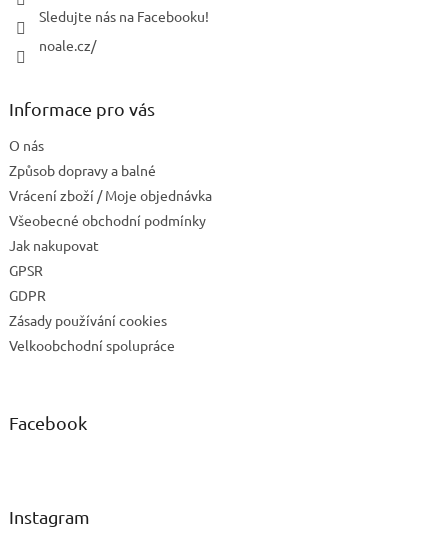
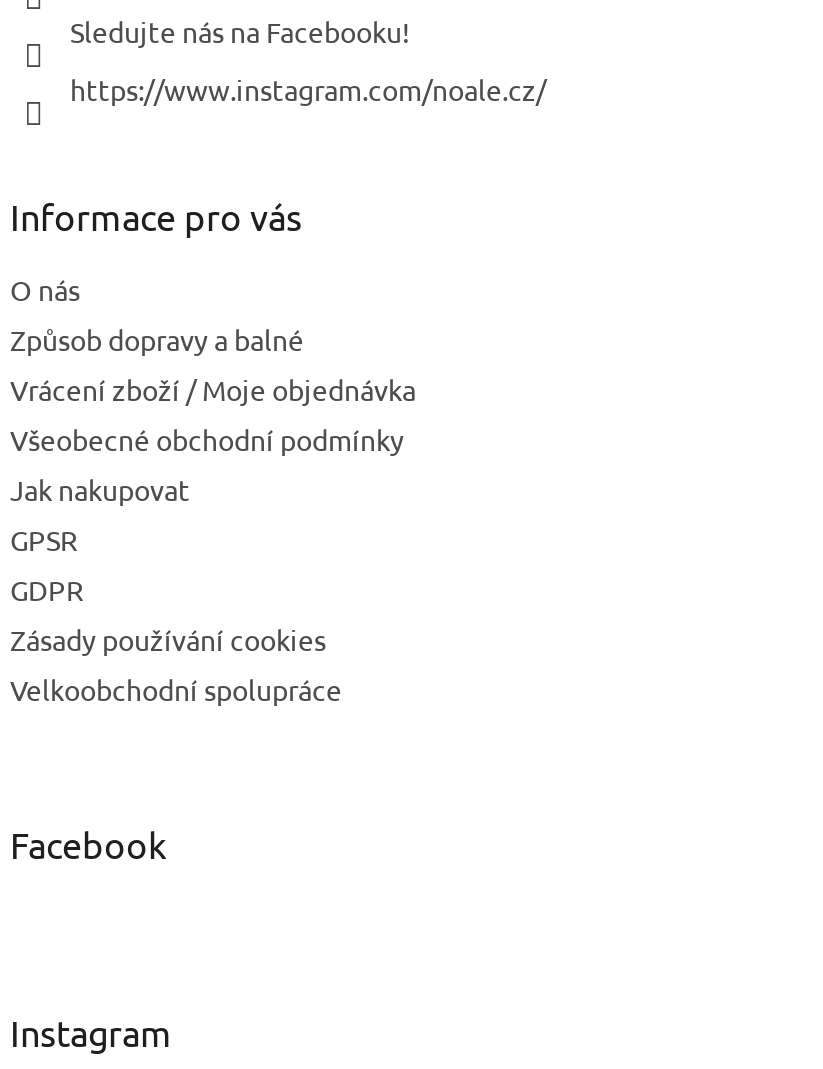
[39,36,96,54] noale.cz/ -> [70,70,546,106] https://www.instagram.com/noale.cz/

